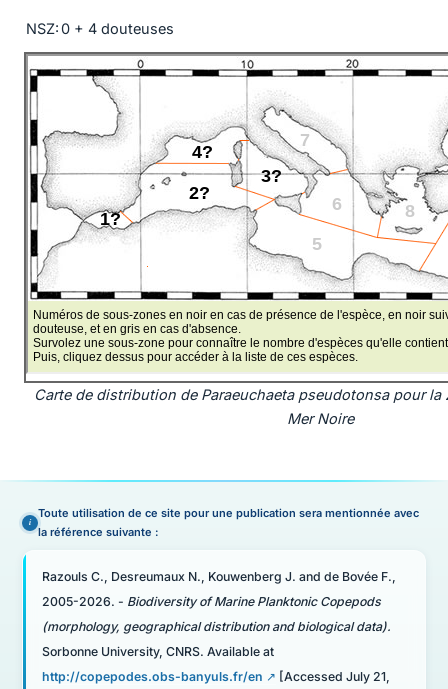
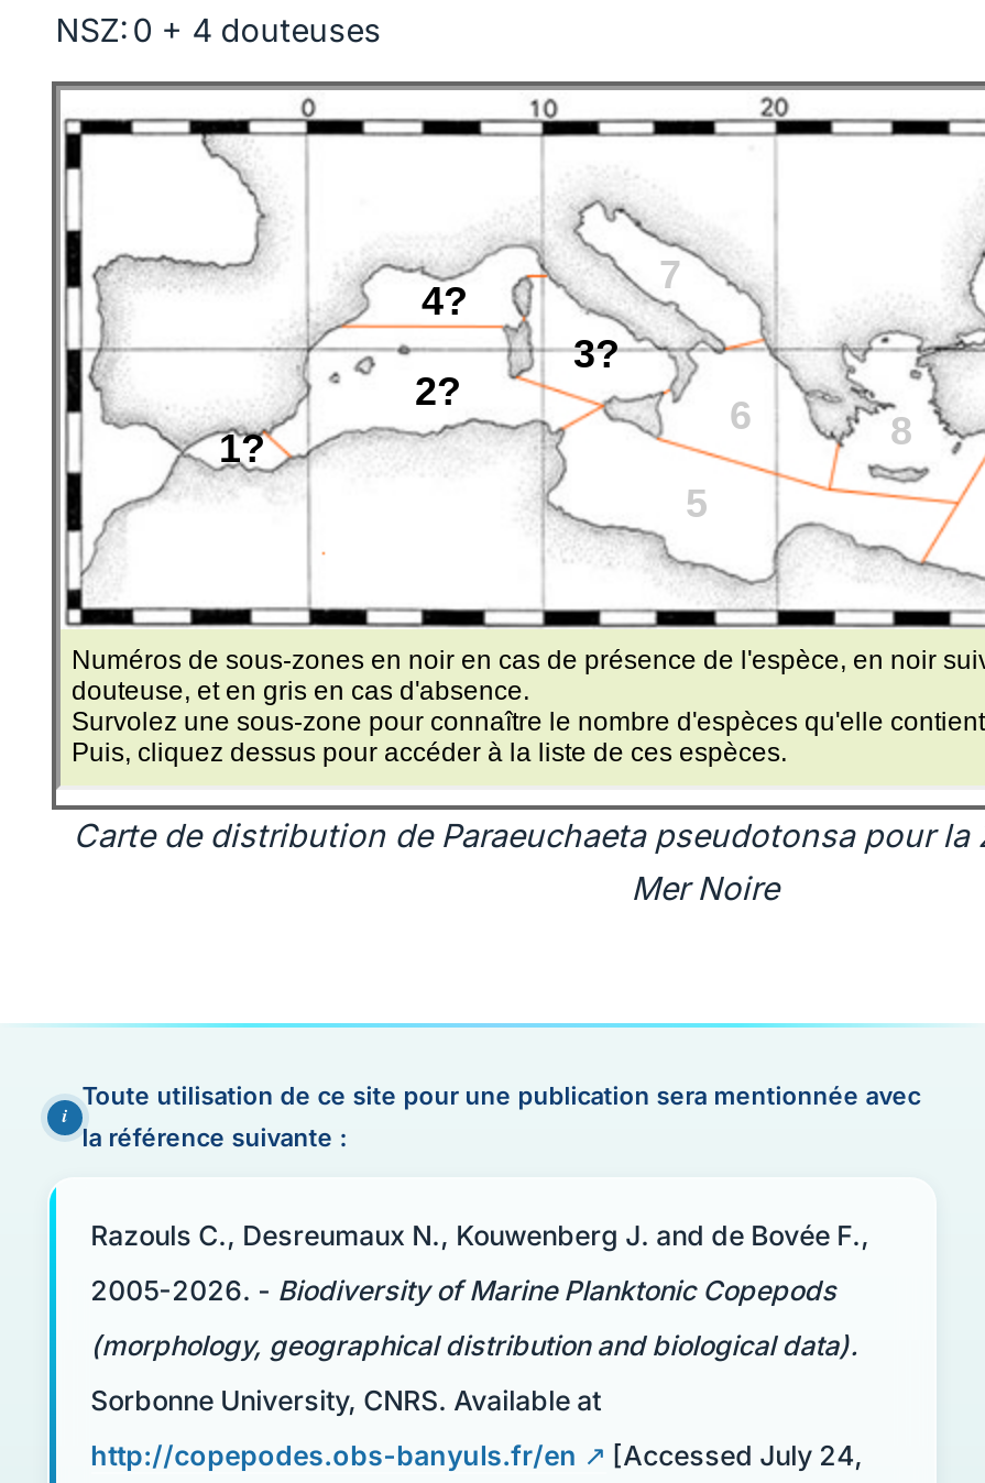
[276,669,390,684] [Accessed July 21, -> [606,1439,863,1472] [Accessed July 24,

